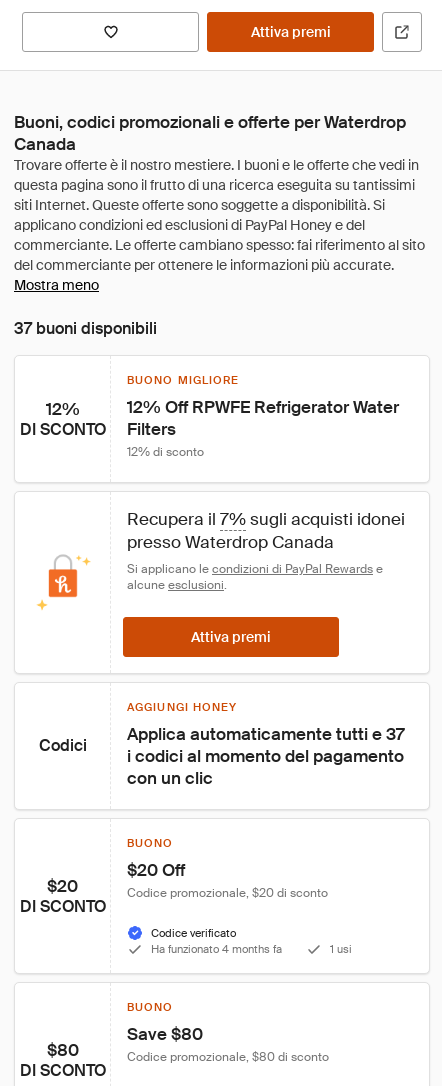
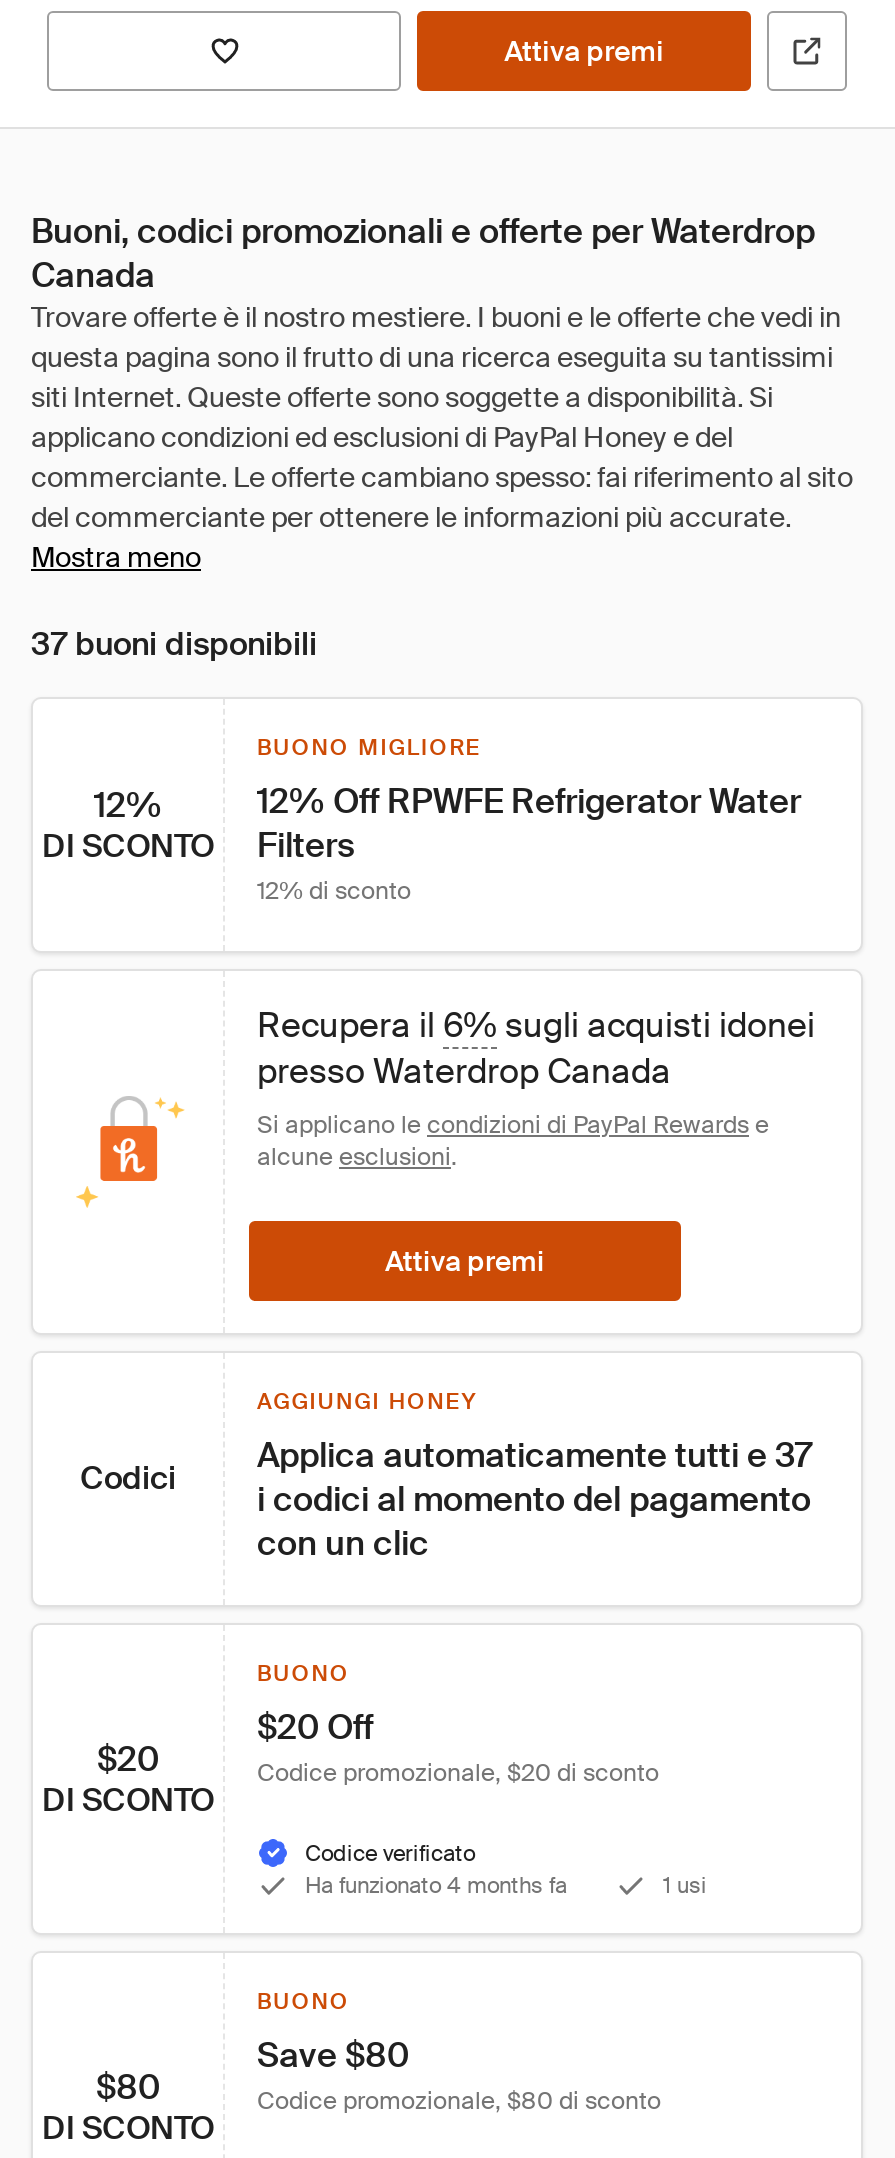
[127,508,409,530] Recupera il 7% sugli acquisti idonei -> [257,1003,823,1047] Recupera il 6% sugli acquisti idonei

